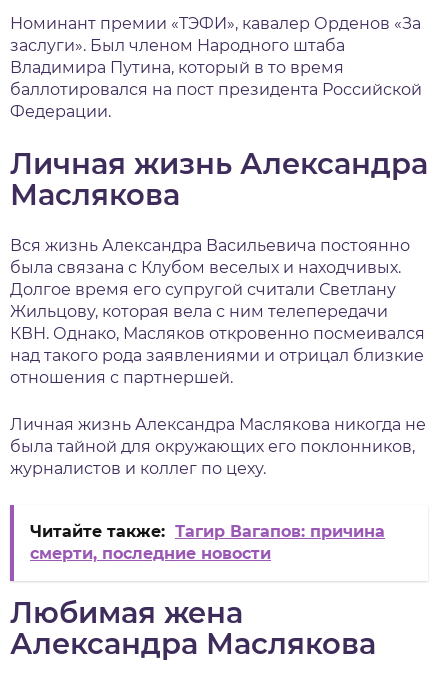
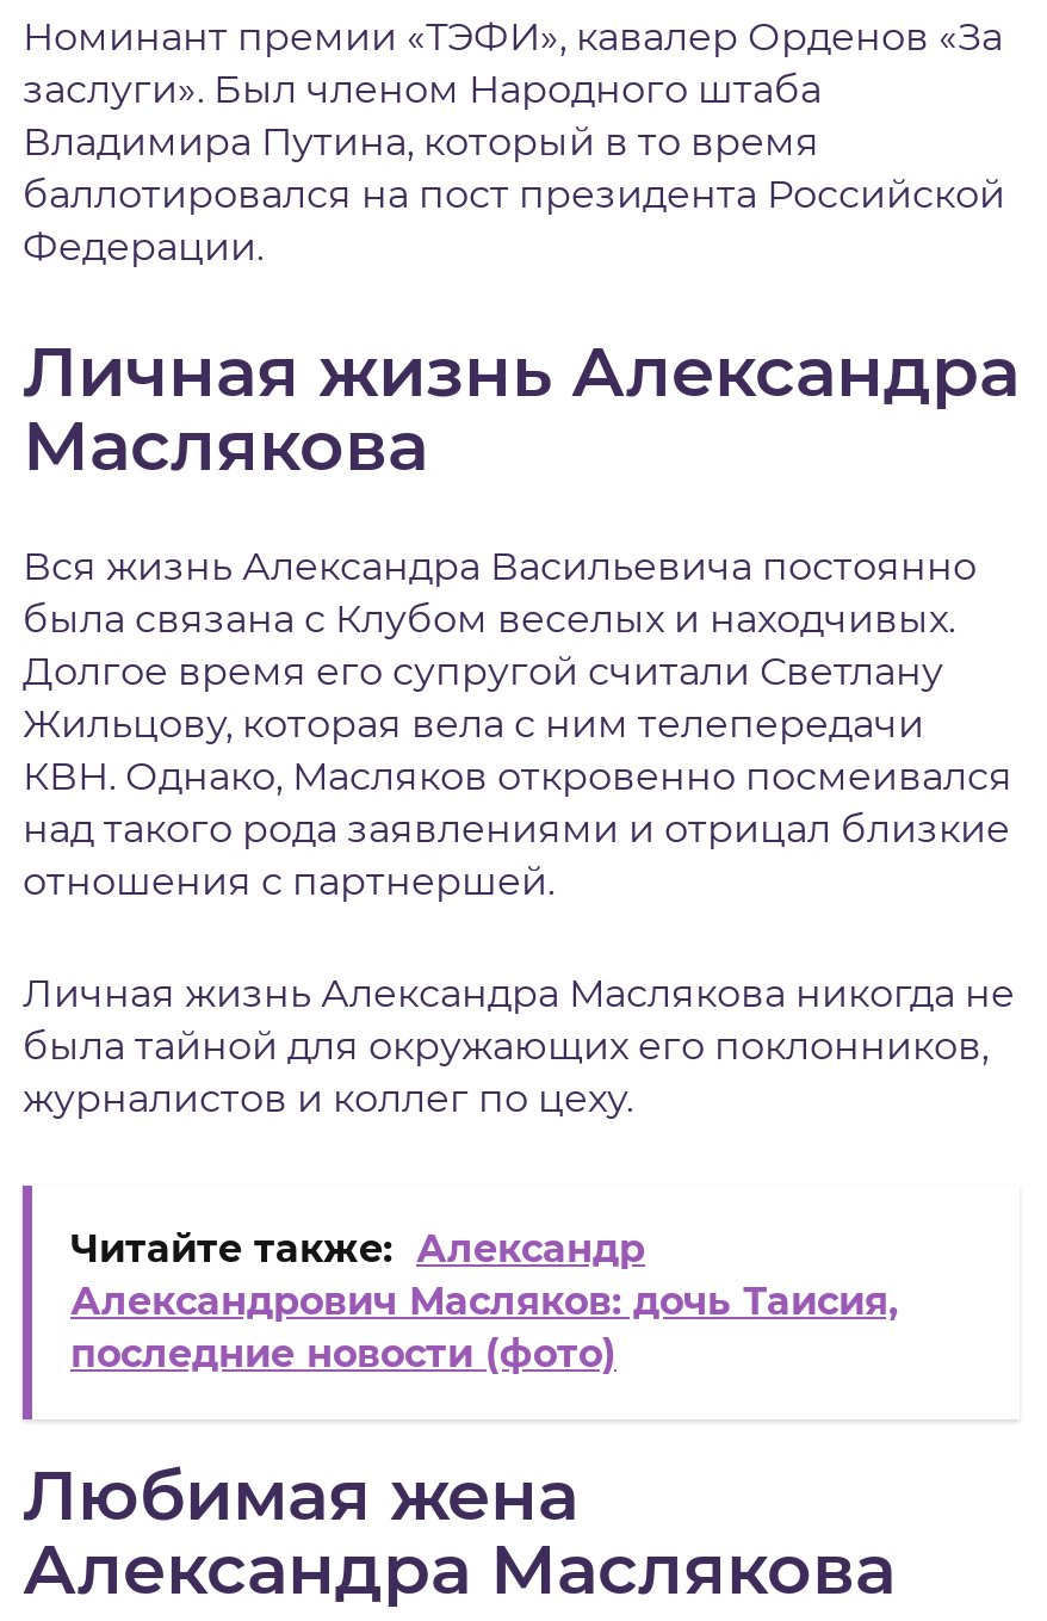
[30,522,385,563] Читайте также: Тагир Вагапов: причина | смерти, последние новости -> [70,1226,898,1377] Читайте также: Александр | Александрович Масляков: дочь Таисия, | последние новости (фото)

